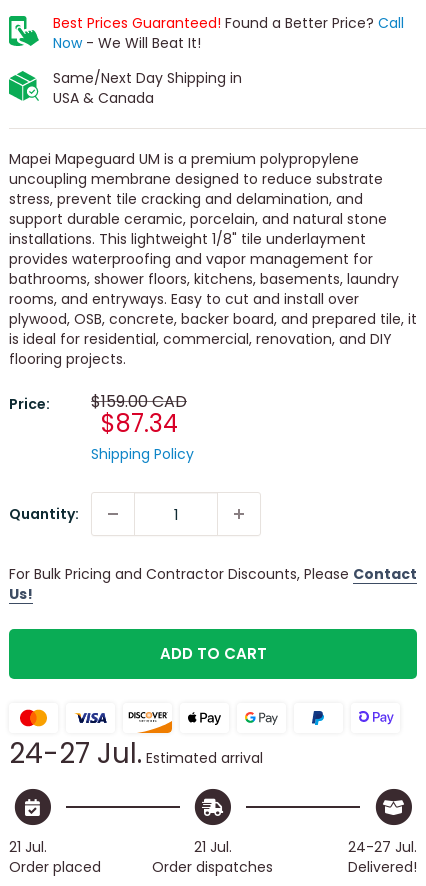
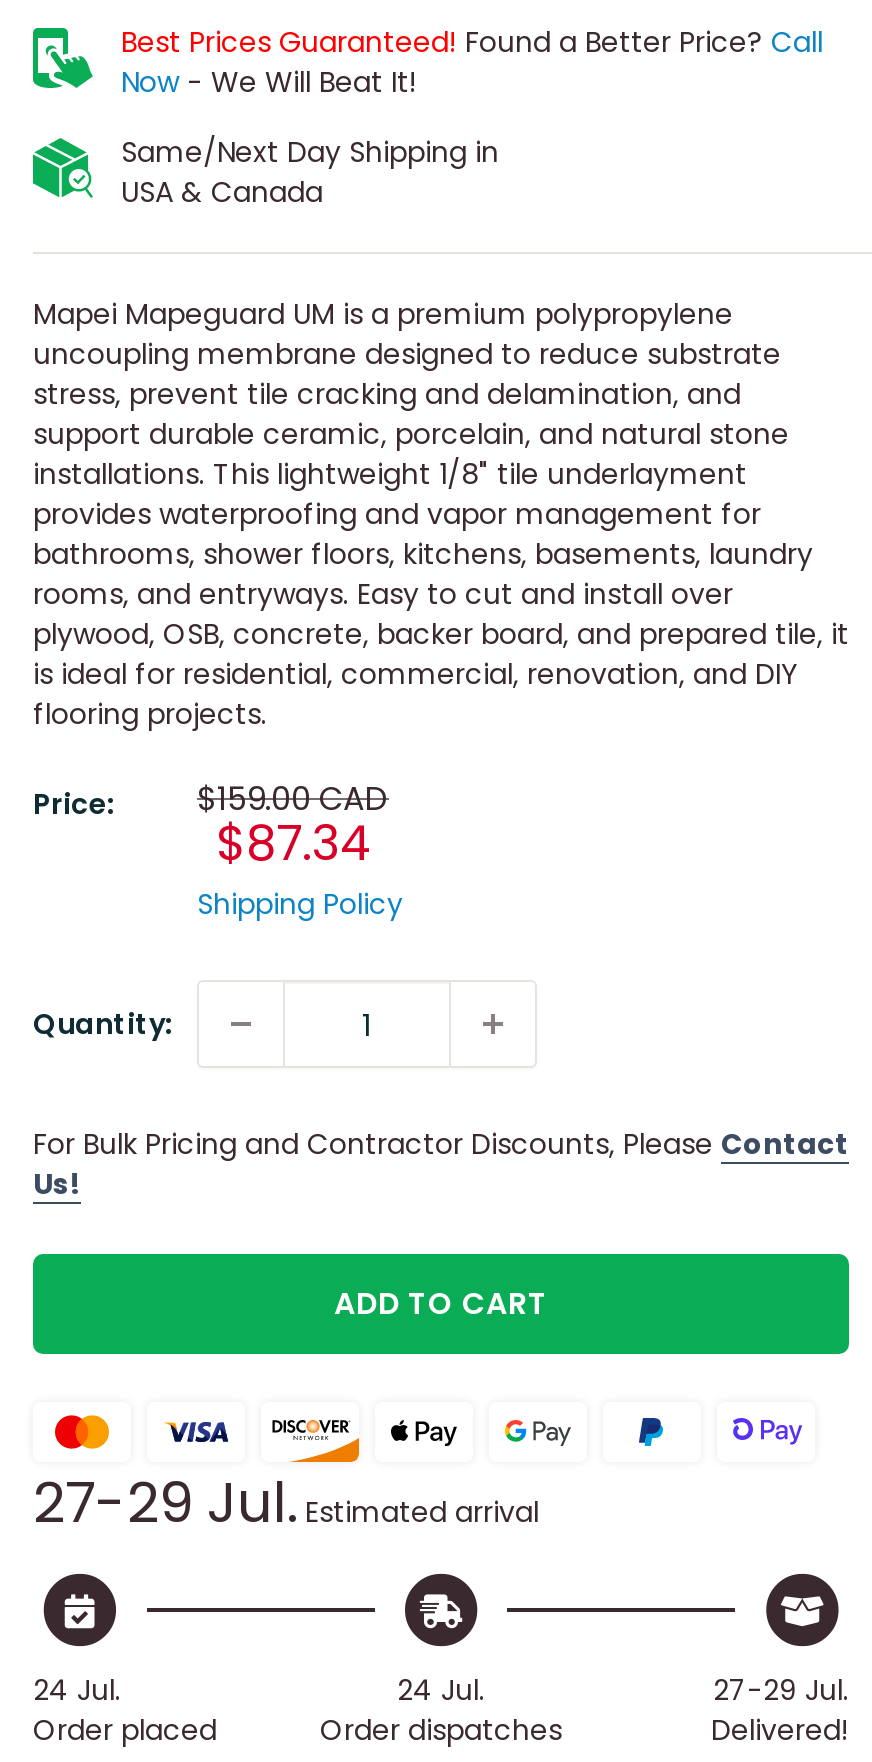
[9,734,263,773] 24-27 Jul.Estimated arrival -> [33,1465,539,1543] 27-29 Jul.Estimated arrival
[9,837,47,857] 21 Jul. -> [33,1669,121,1709] 24 Jul.
[194,837,232,857] 21 Jul. -> [397,1669,485,1709] 24 Jul.
[348,837,417,857] 24-27 Jul. -> [713,1669,849,1709] 27-29 Jul.

